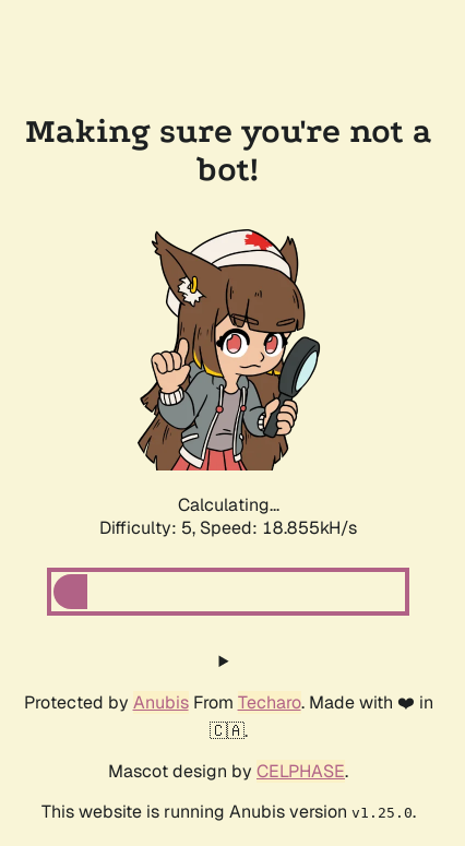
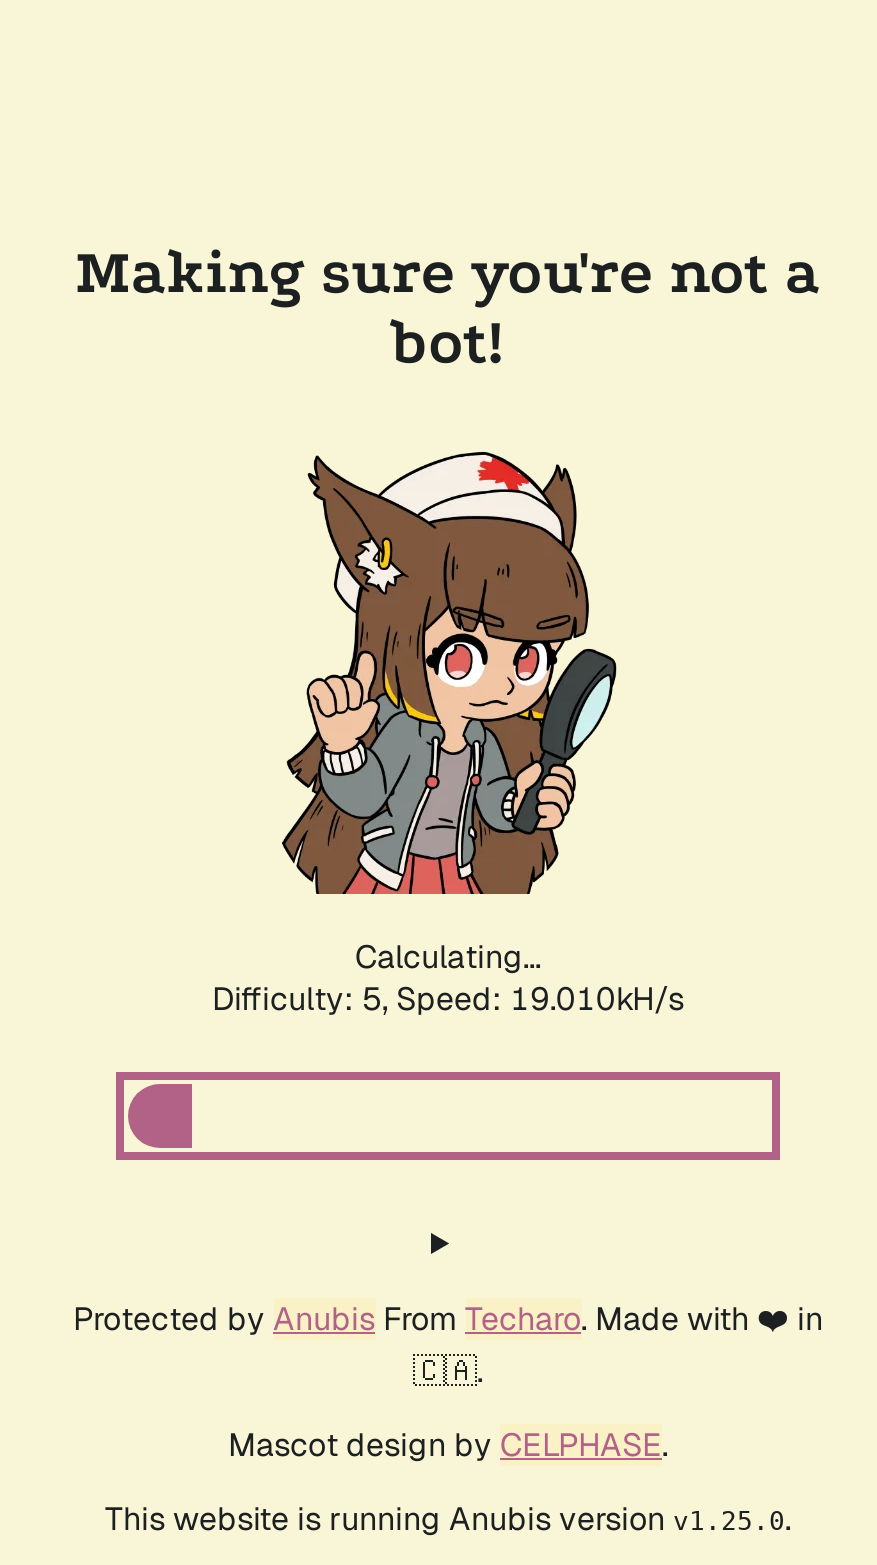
[99,516,357,539] Difficulty: 5, Speed: 18.855kH/s -> [212,978,684,1020] Difficulty: 5, Speed: 19.010kH/s

